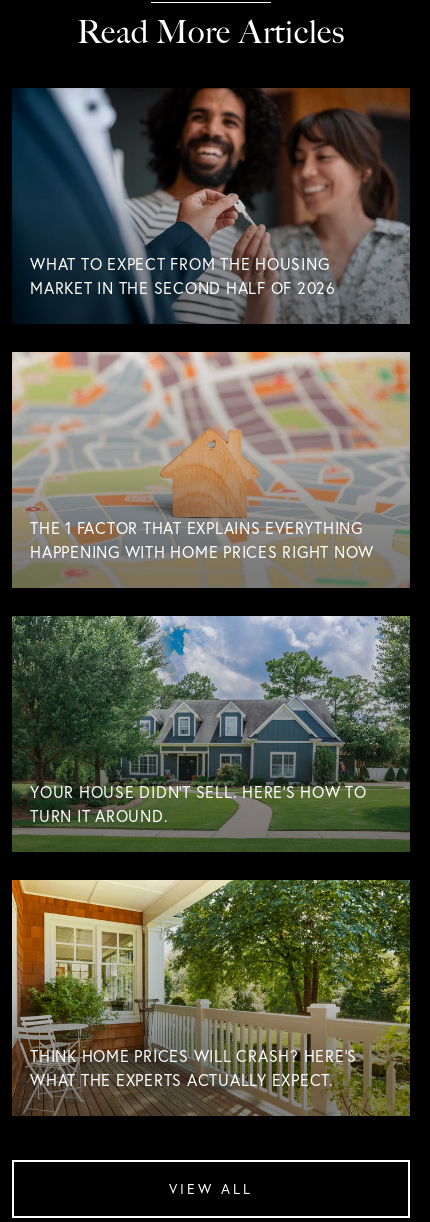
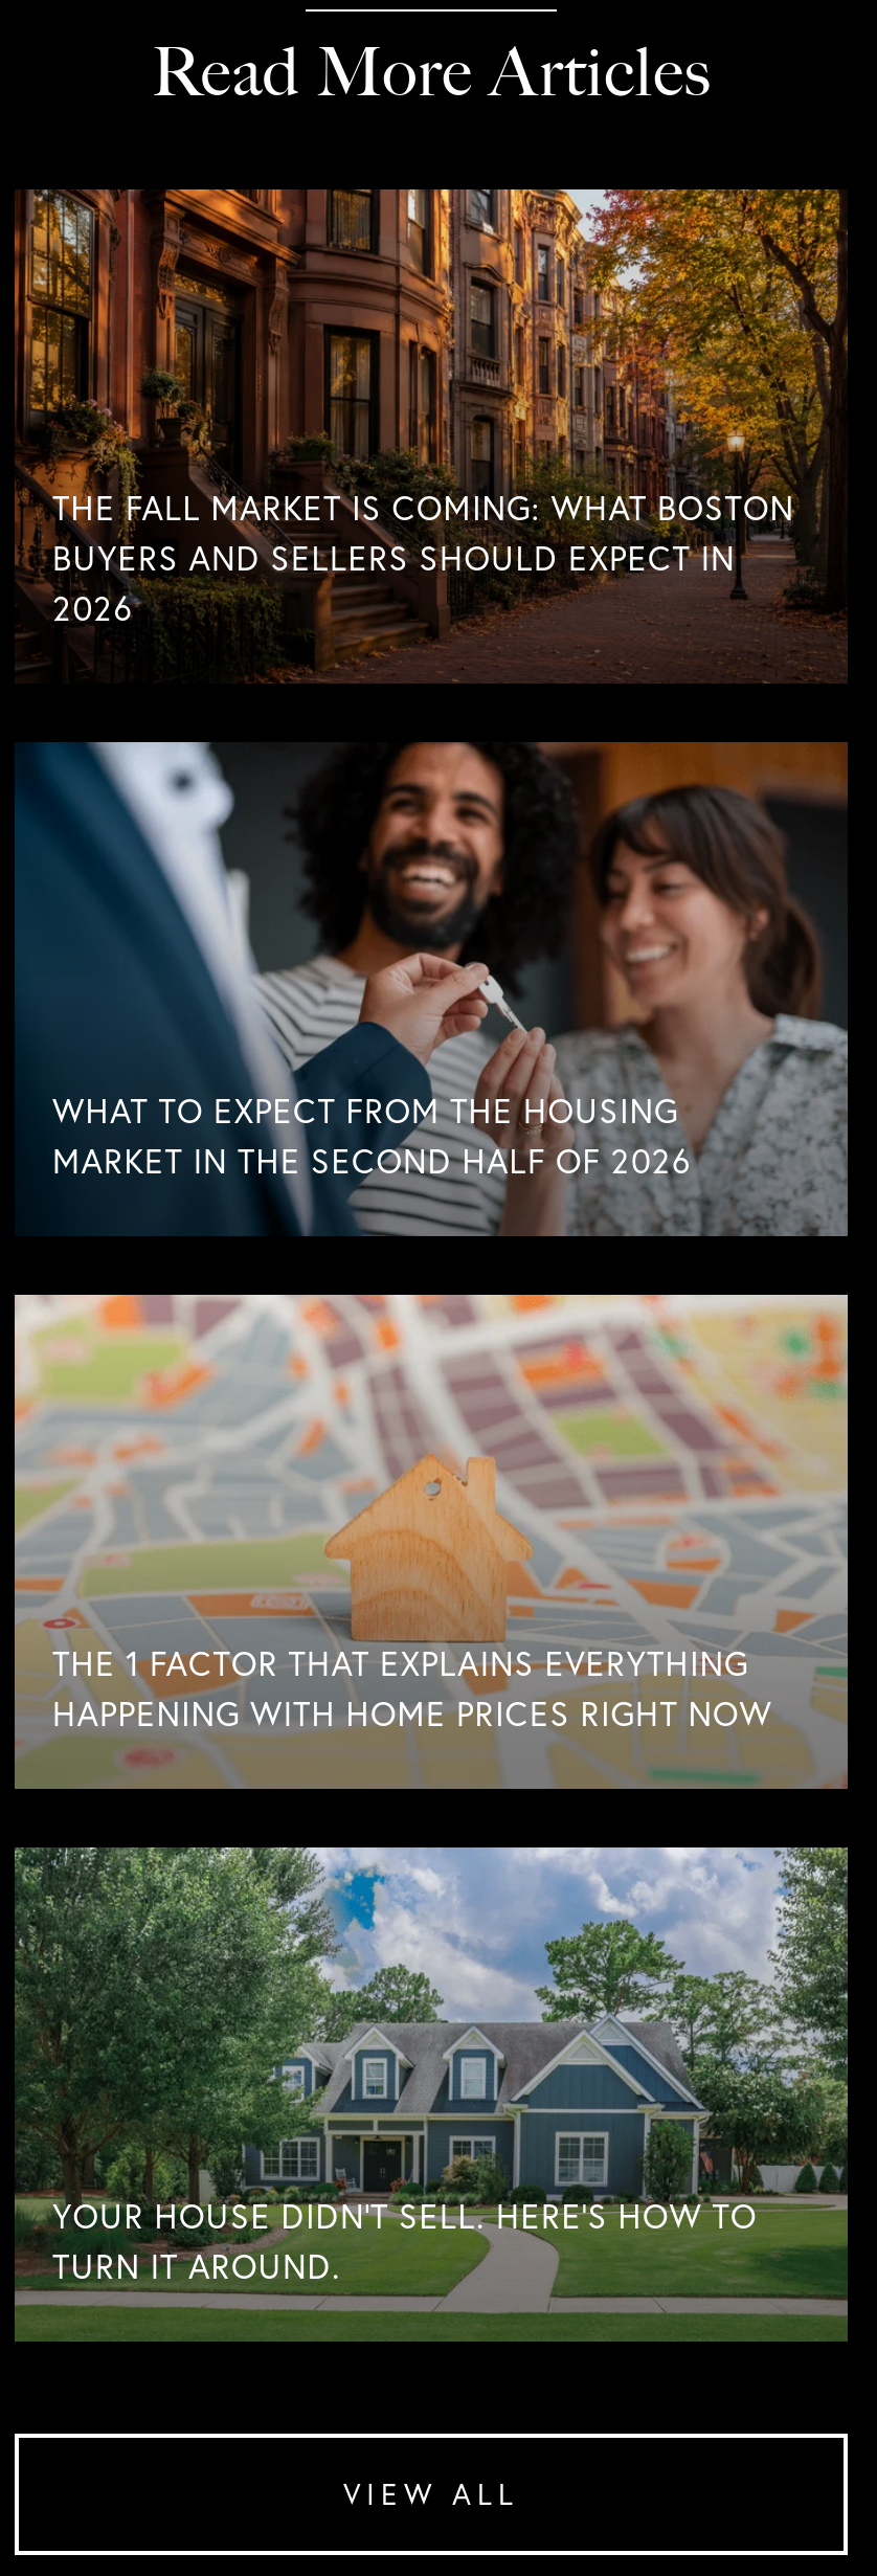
none -> [13,187,848,684] [image] | THE FALL MARKET IS COMING: WHAT BOSTON | BUYERS AND SELLERS SHOULD EXPECT IN | 2026
moved [13,87,412,826] -> [17,740,852,2287]: [image] | WHAT TO EXPECT FROM THE HOUSING | MARKET IN THE SECOND HALF OF 2026 | THE 1 FACTOR THAT EXPLAINS EVERYTHING | HAPPENING WITH HOME PRICES RIGHT NOW | YOUR HOUSE DIDN’T SELL. HERE’S HOW TO | TURN IT AROUND.
[11,879,411,1116] [image] | THINK HOME PRICES WILL CRASH? HERE'S | WHAT THE EXPERTS ACTUALLY EXPECT. -> none

